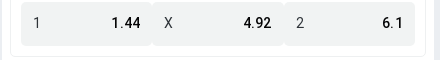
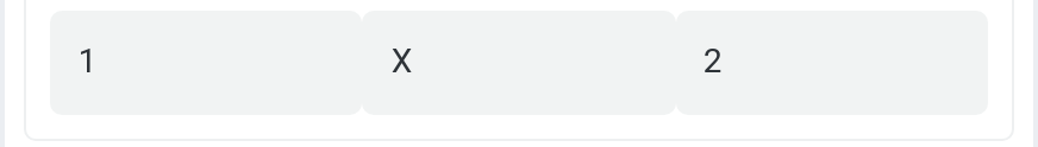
[111,15,140,31] 1.44 -> none
[243,15,272,31] 4.92 -> none
[382,15,403,31] 6.1 -> none

